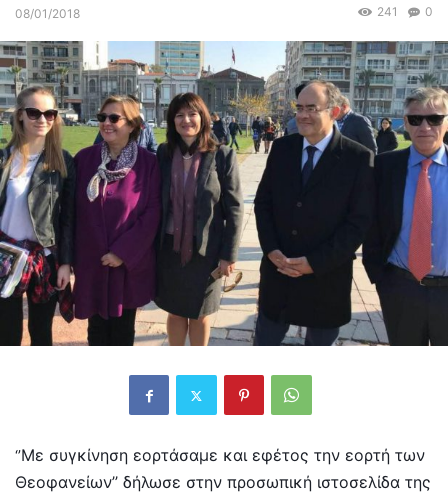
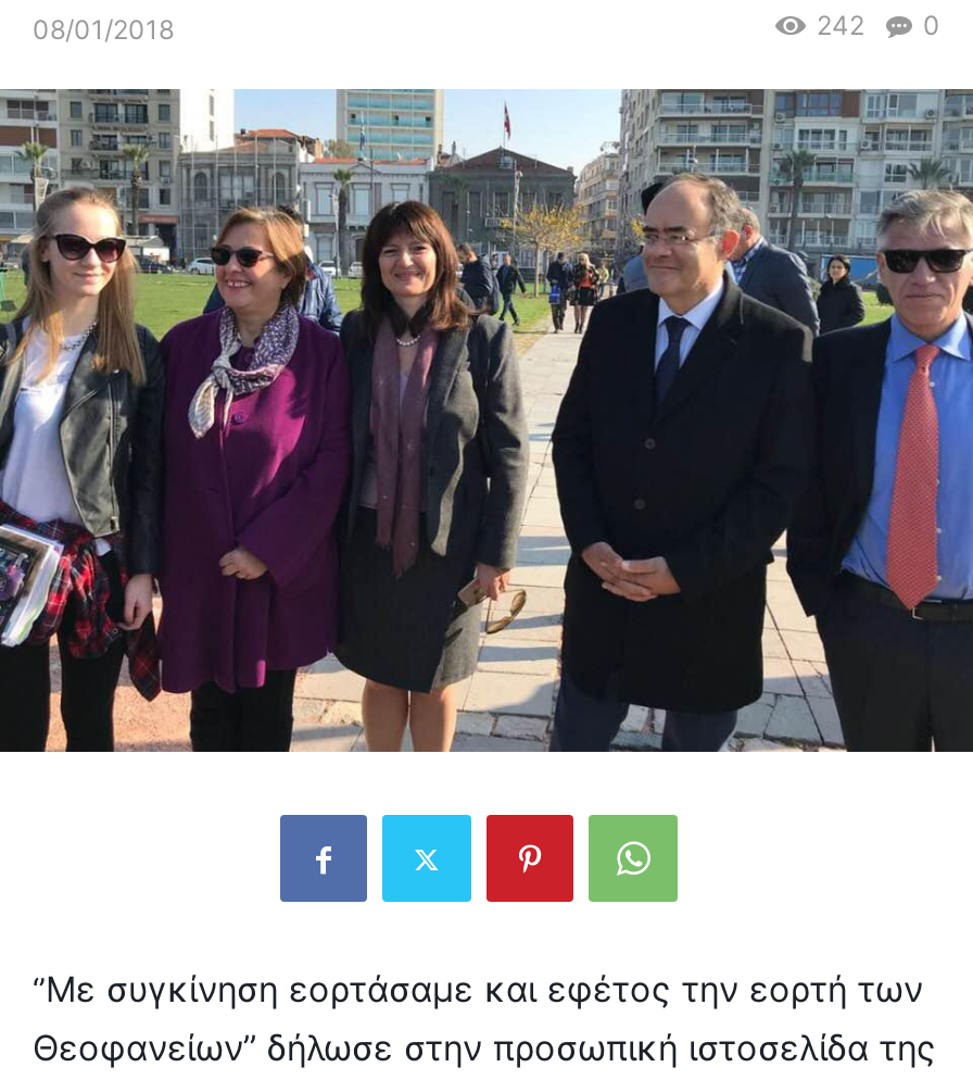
[377,4,433,19] 241 0 -> [817,9,940,41] 242 0

